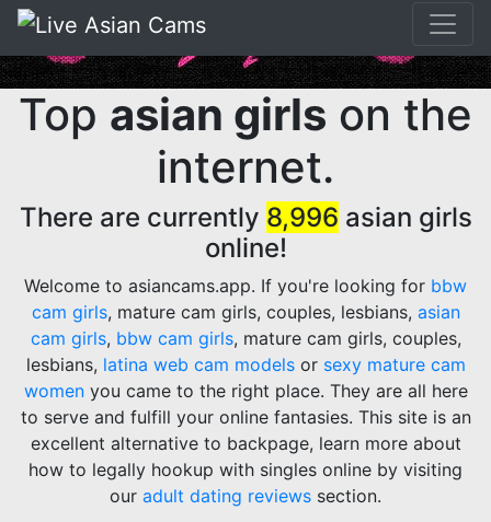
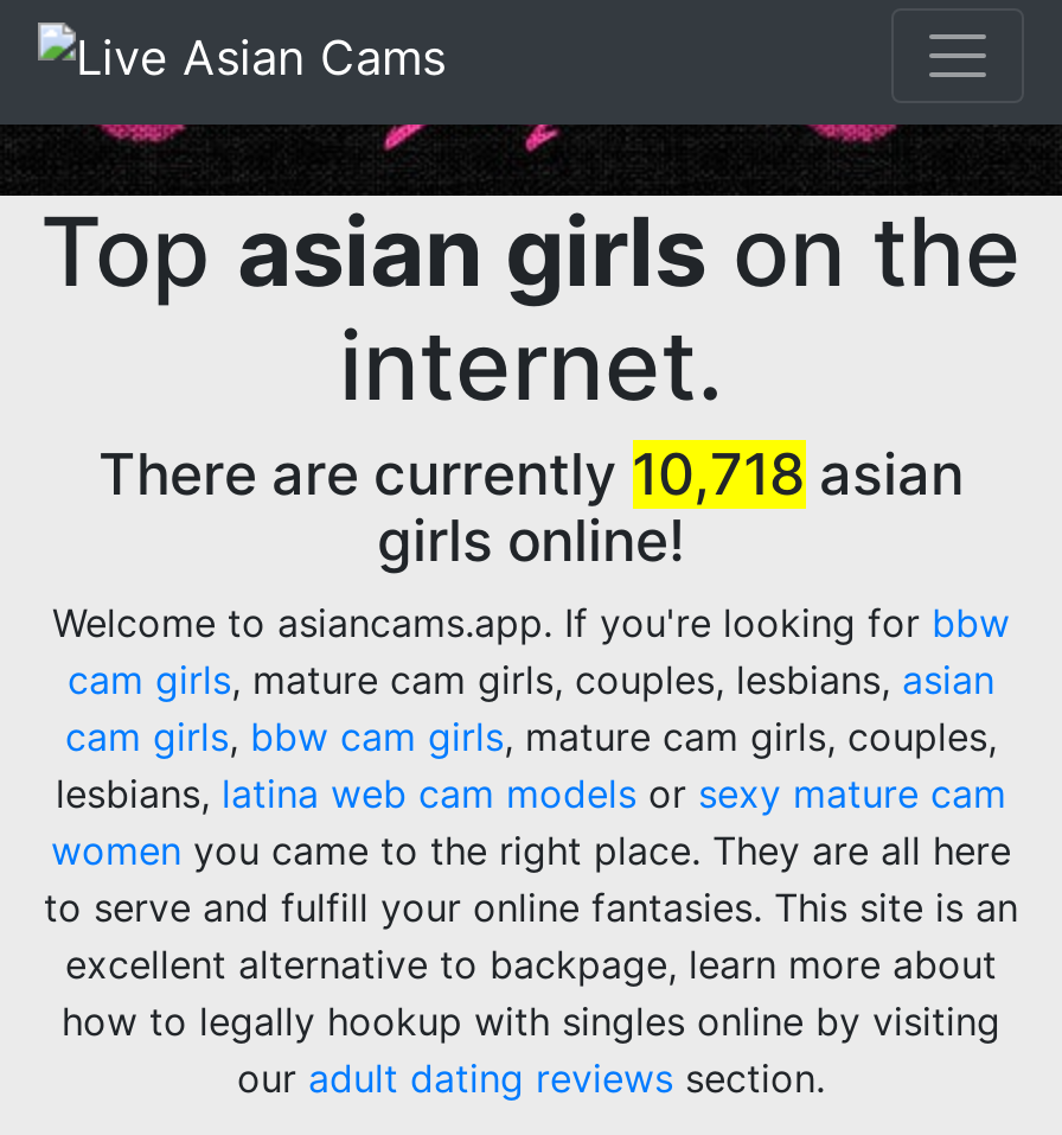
[19,201,472,264] There are currently 8,996 asian girls | online! -> [98,440,964,575] There are currently 10,718 asian | girls online!

